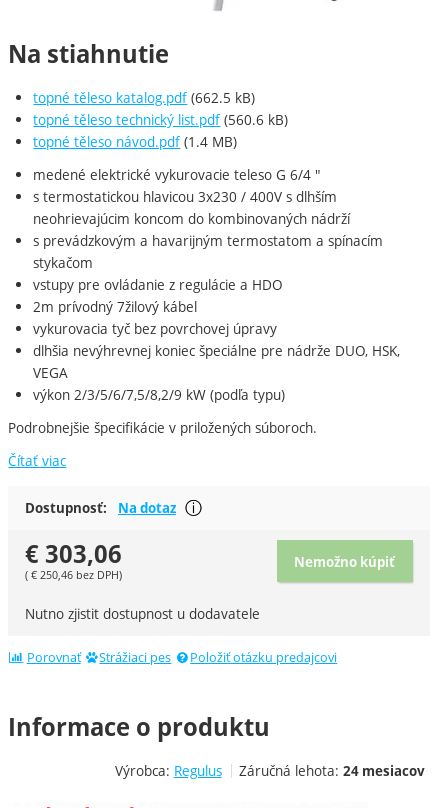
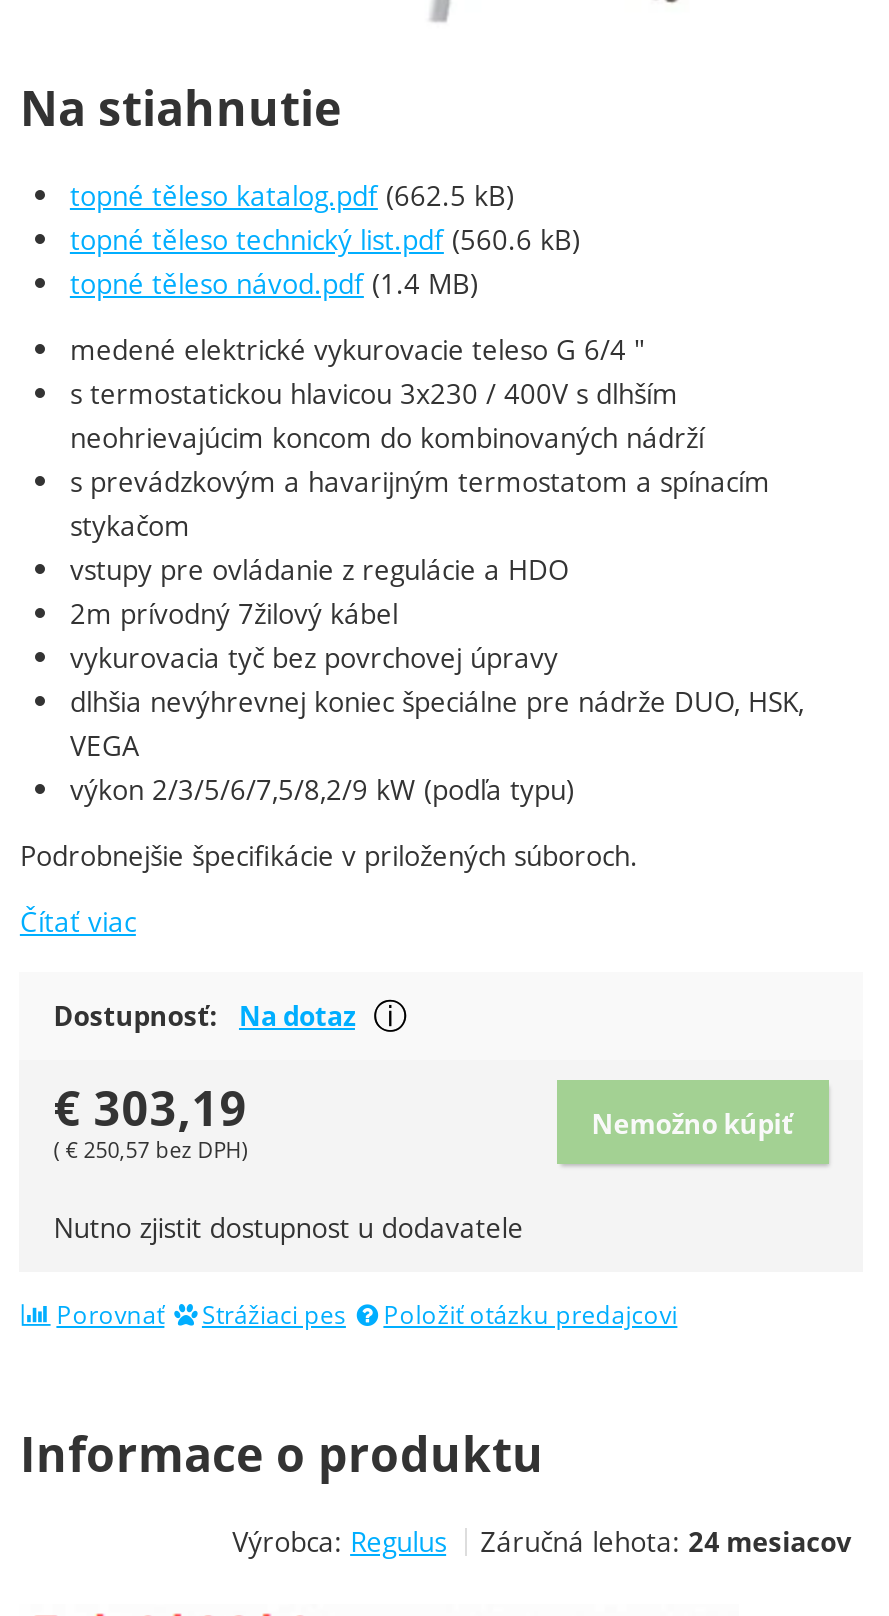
[25,538,122,570] €303,06 -> [54,1076,248,1140] €303,19
[25,567,122,582] ( €250,46 bez DPH) -> [54,1134,248,1164] ( €250,57 bez DPH)

